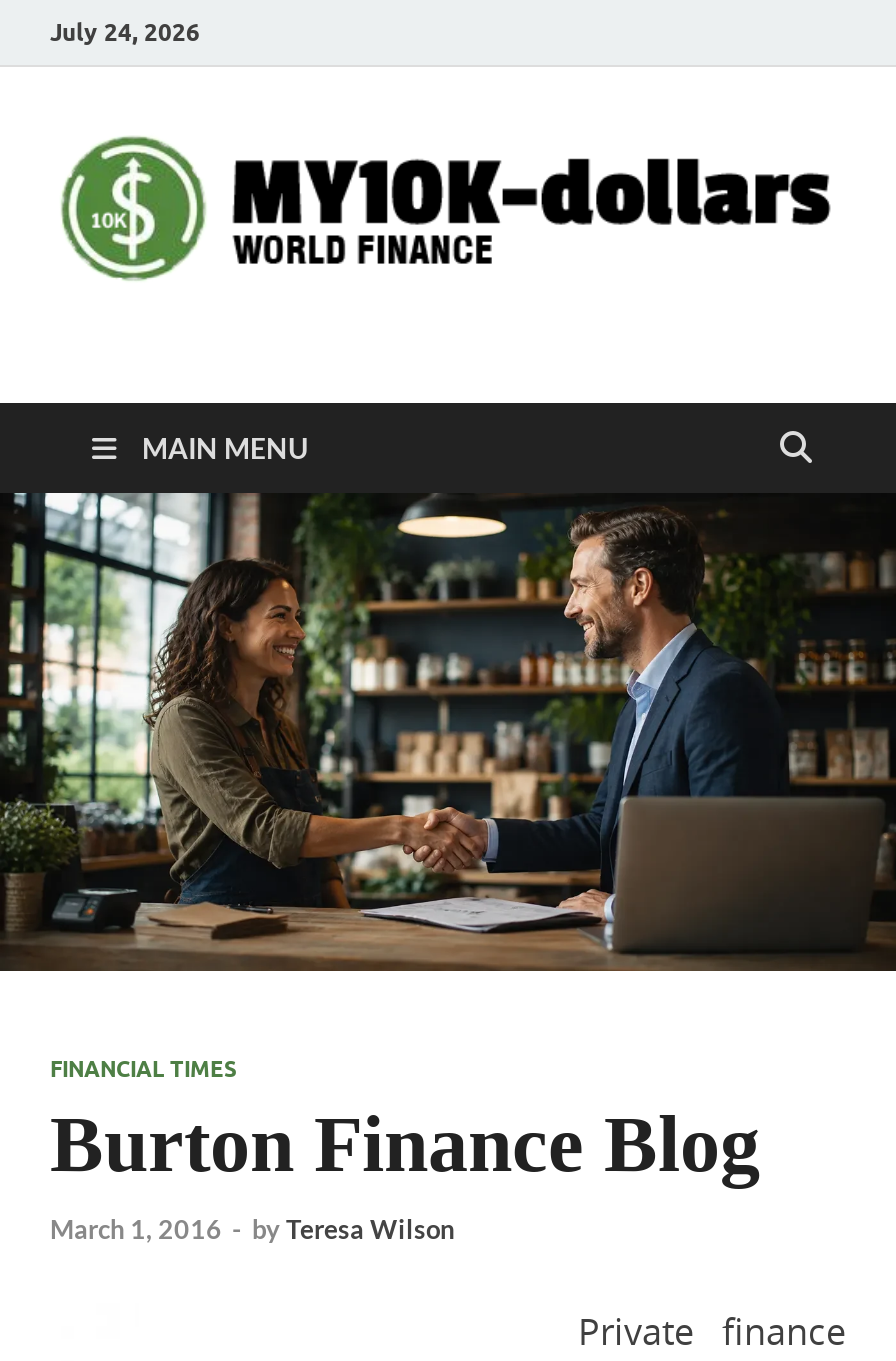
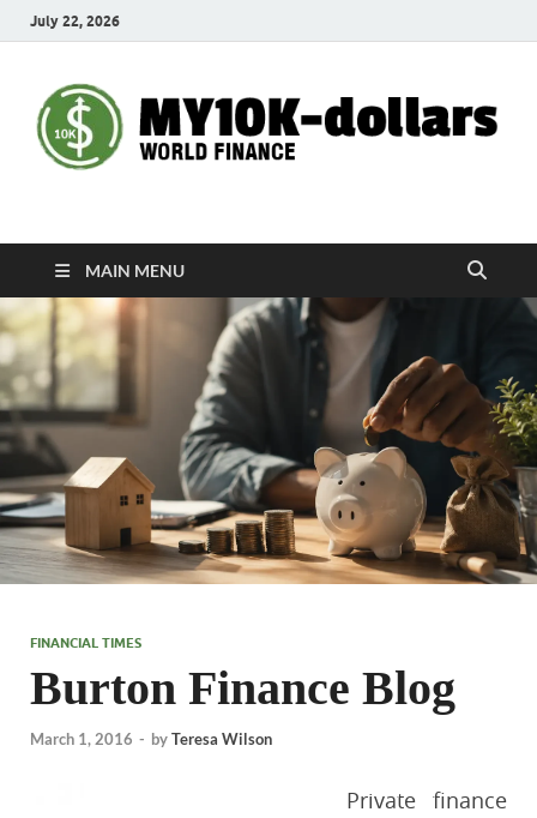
[50,16,200,46] July 24, 2026 -> [30,11,120,29] July 22, 2026
[6,493,890,973] [image] -> [4,296,533,585] [image]

